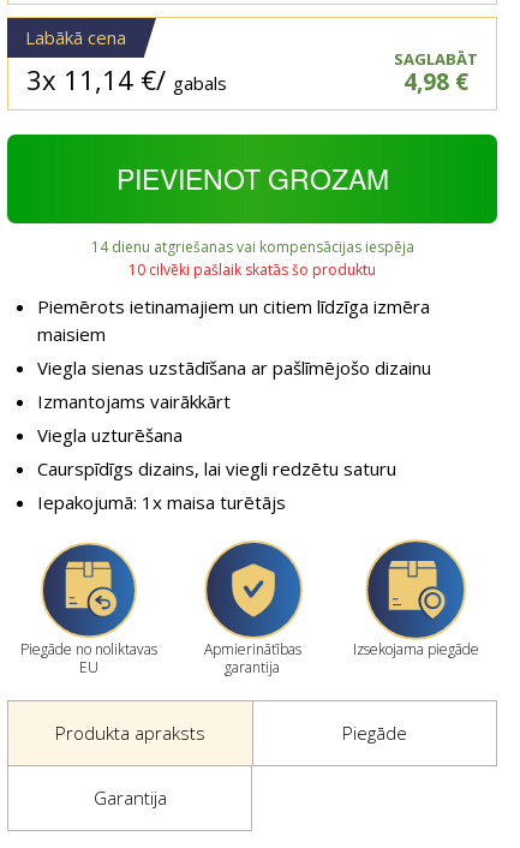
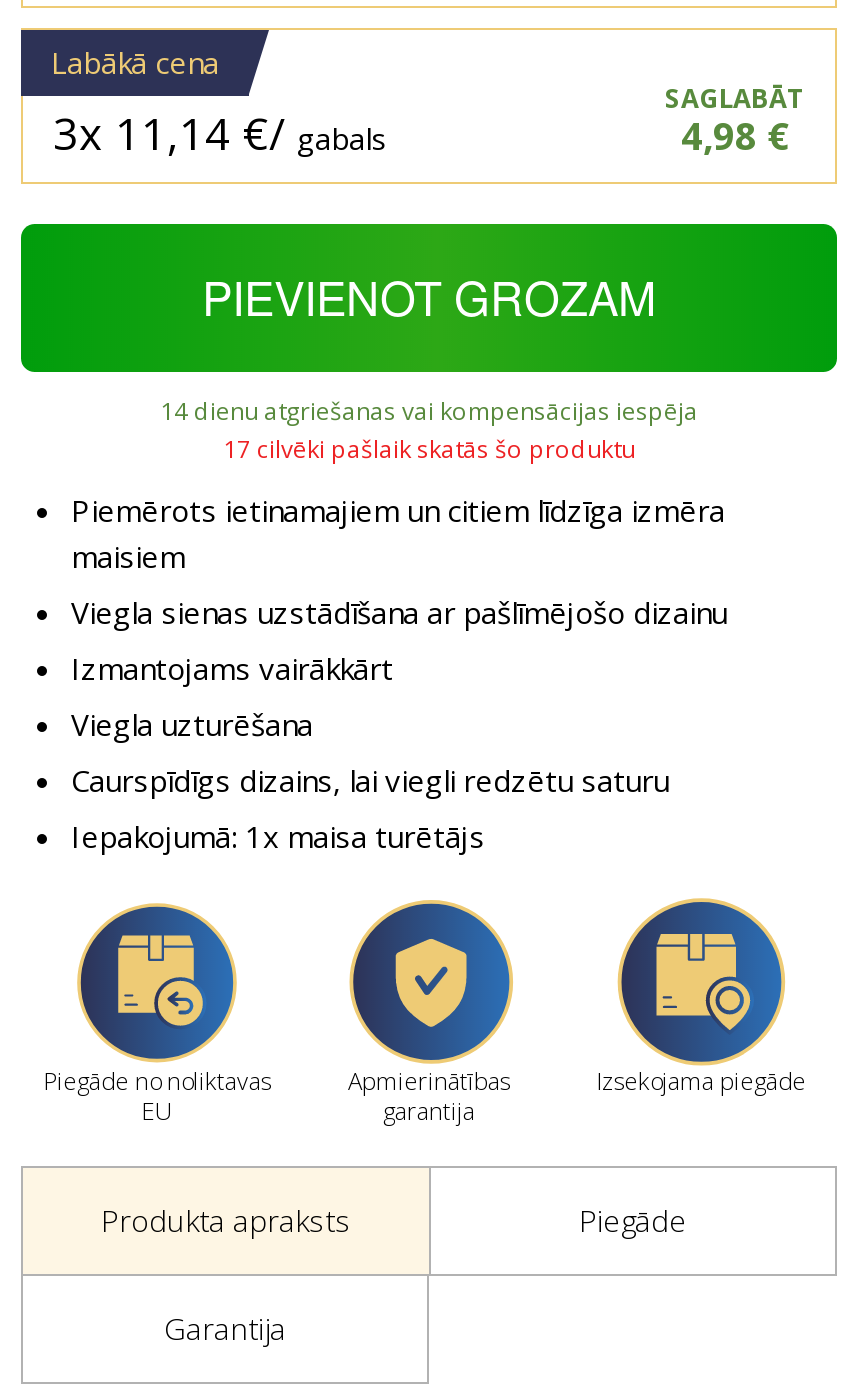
[128,260,376,280] 10 cilvēki pašlaik skatās šo produktu -> [223,433,635,467] 17 cilvēki pašlaik skatās šo produktu

